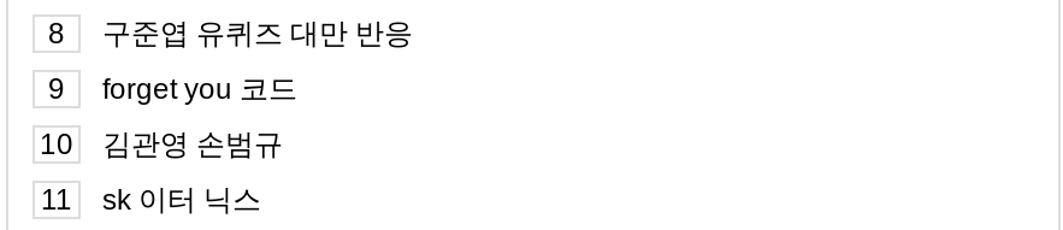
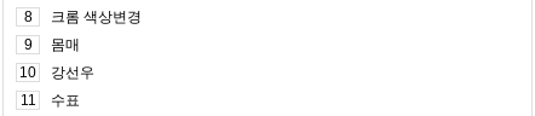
[102,17,413,51] 구준엽 유퀴즈 대만 반응 -> [51,8,142,25] 크롬 색상변경
[102,72,297,106] forget you 코드 -> [51,36,80,53] 몸매
[102,128,283,161] 김관영 손범규 -> [51,64,94,81] 강선우
[102,183,261,217] sk 이터 닉스 -> [51,92,80,109] 수표

